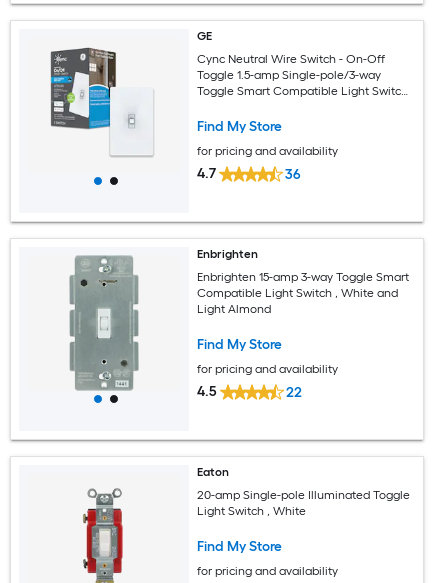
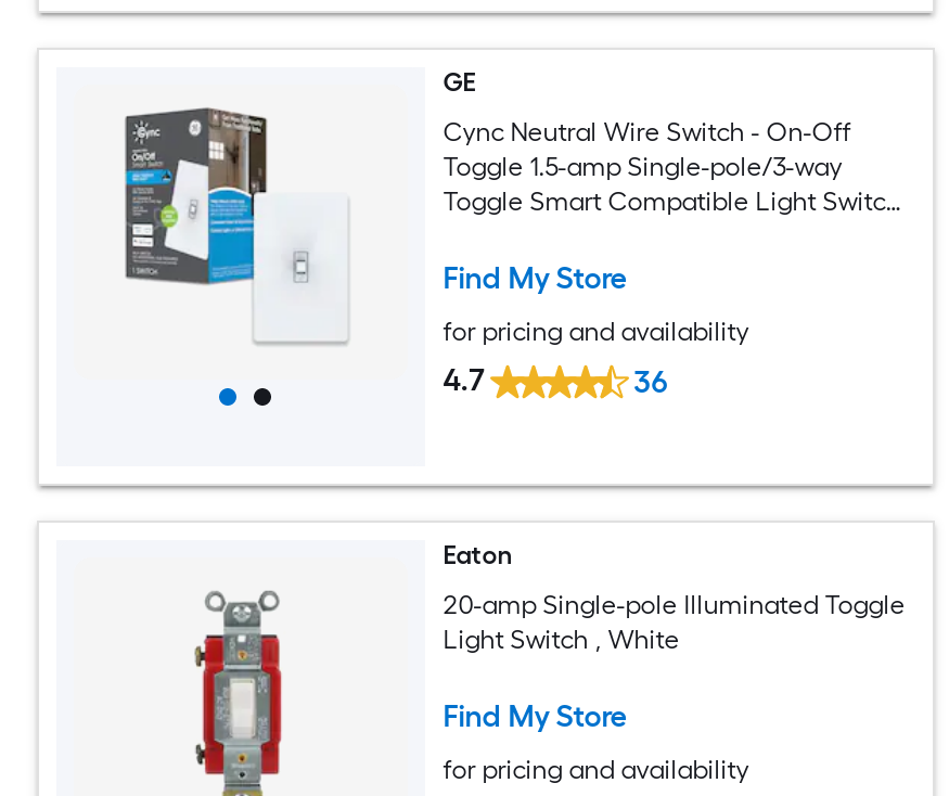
[197,247,409,401] Enbrighten | Enbrighten 15-amp 3-way Toggle Smart | Compatible Light Switch , White and | Light Almond | Find My Store | for pricing and availability | 4.5 | 22 -> none
[69,255,139,391] [image] -> none

